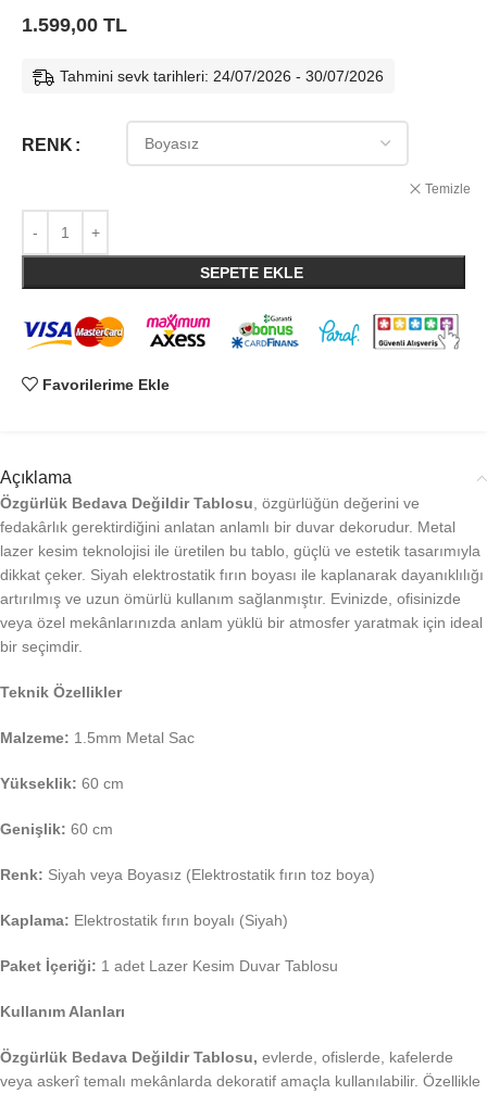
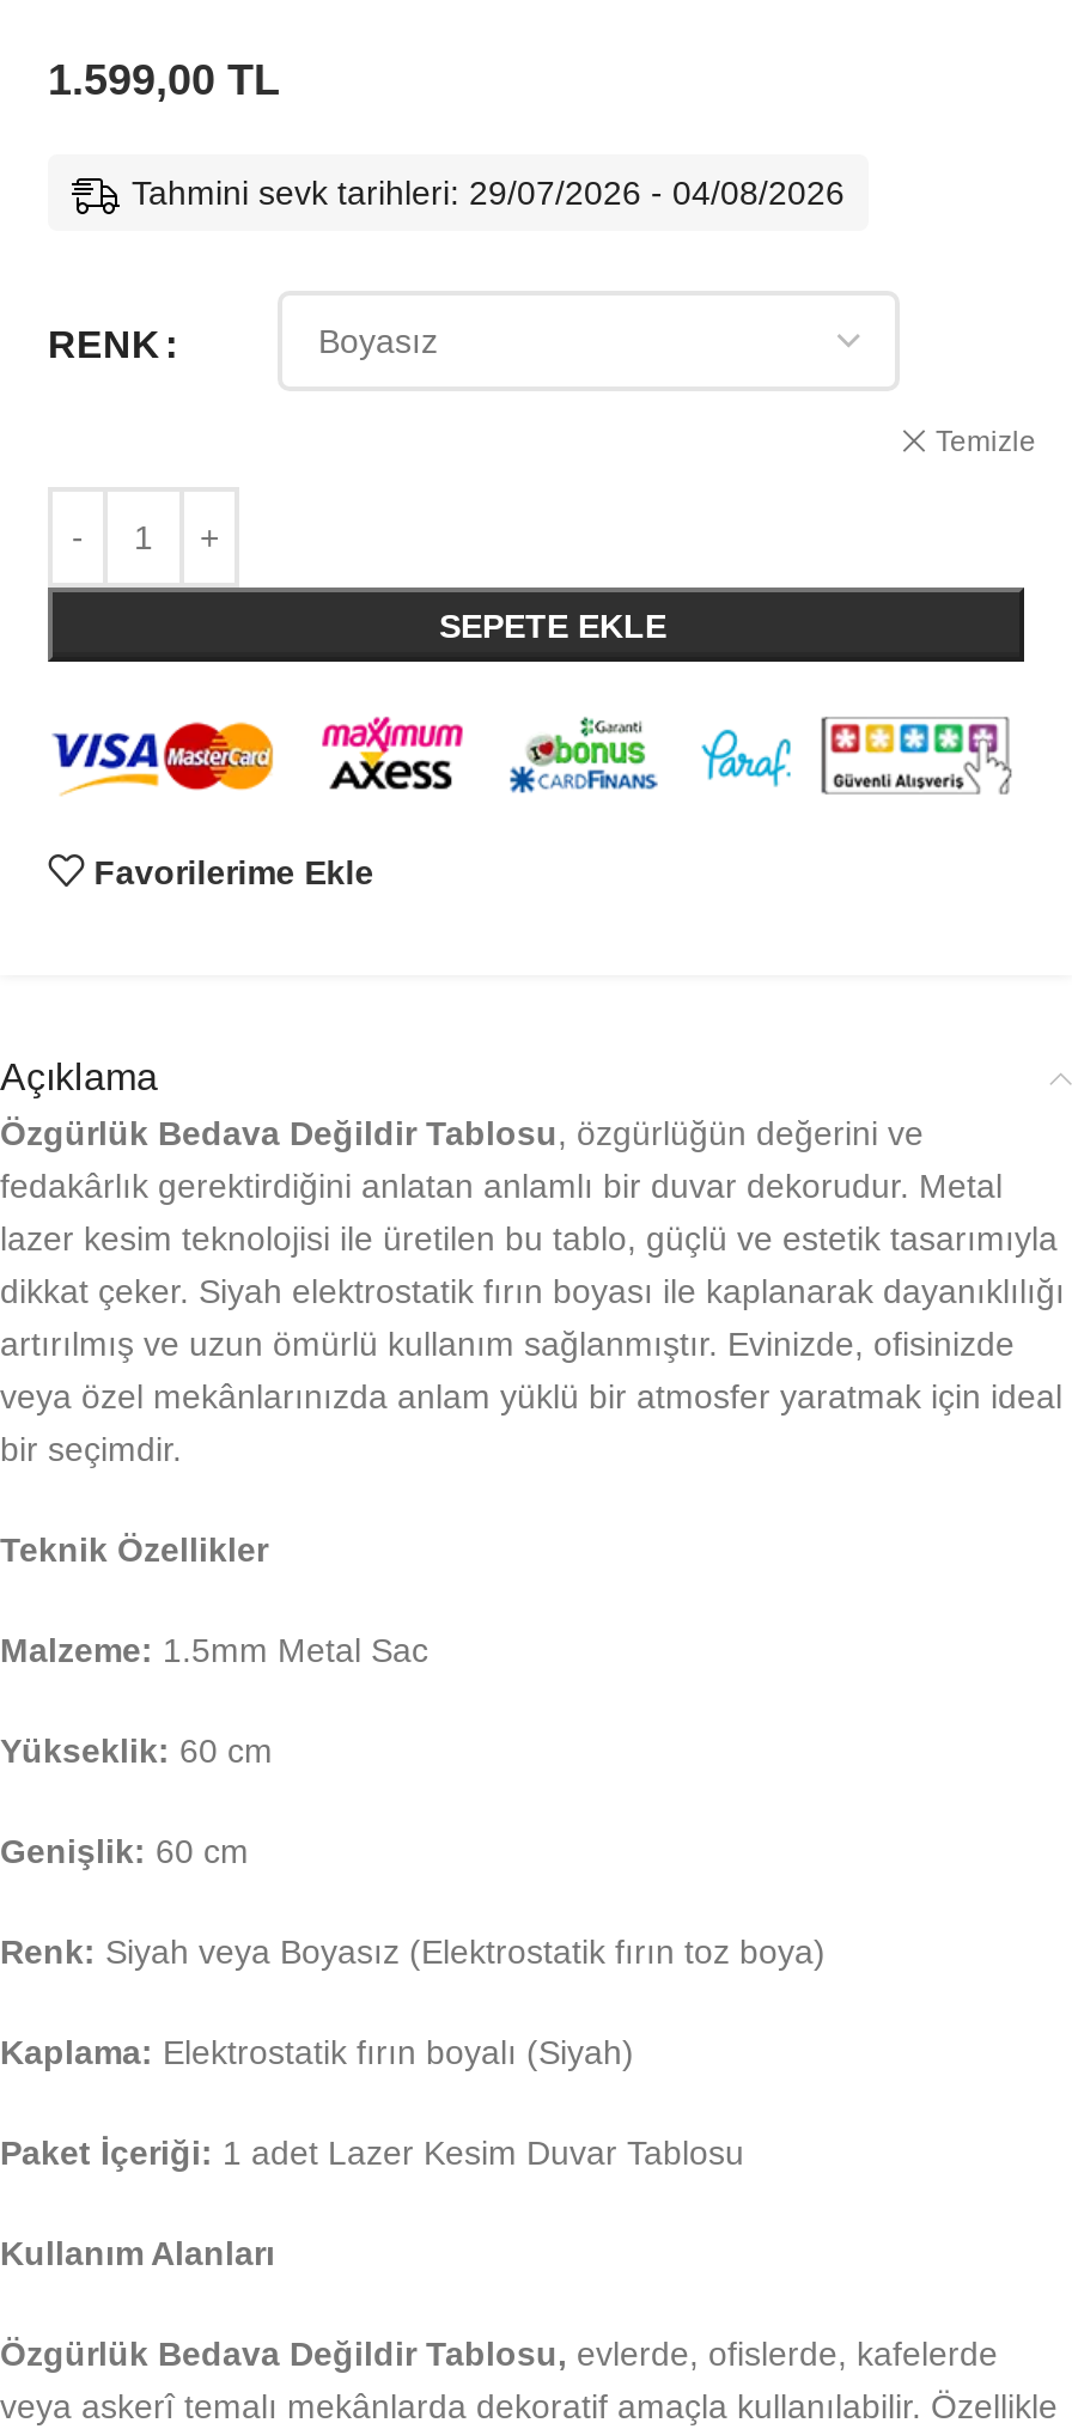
[60,67,384,85] Tahmini sevk tarihleri: 24/07/2026 - 30/07/2026 -> [132,174,845,212] Tahmini sevk tarihleri: 29/07/2026 - 04/08/2026

